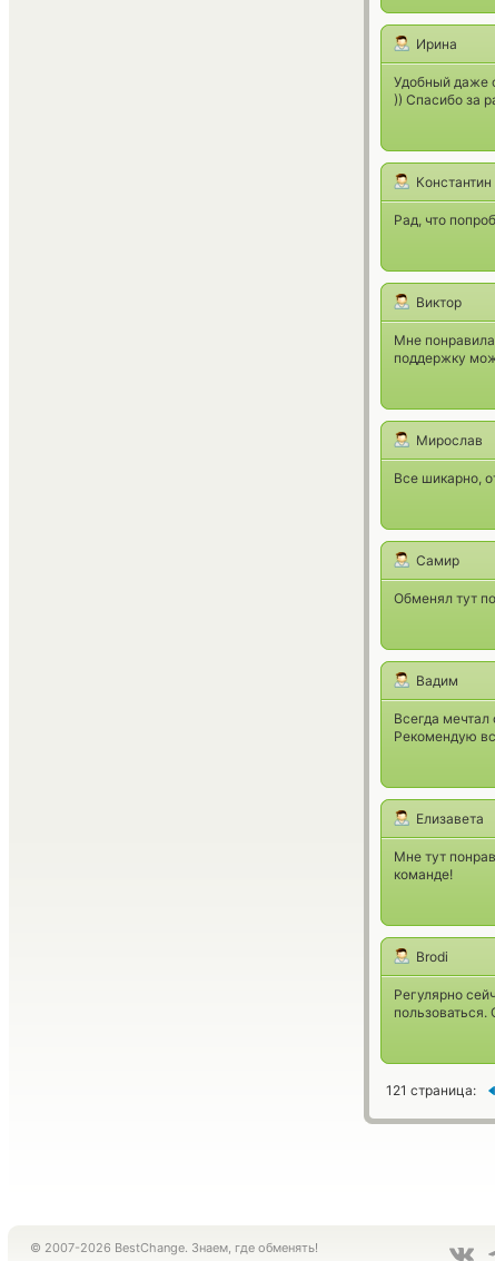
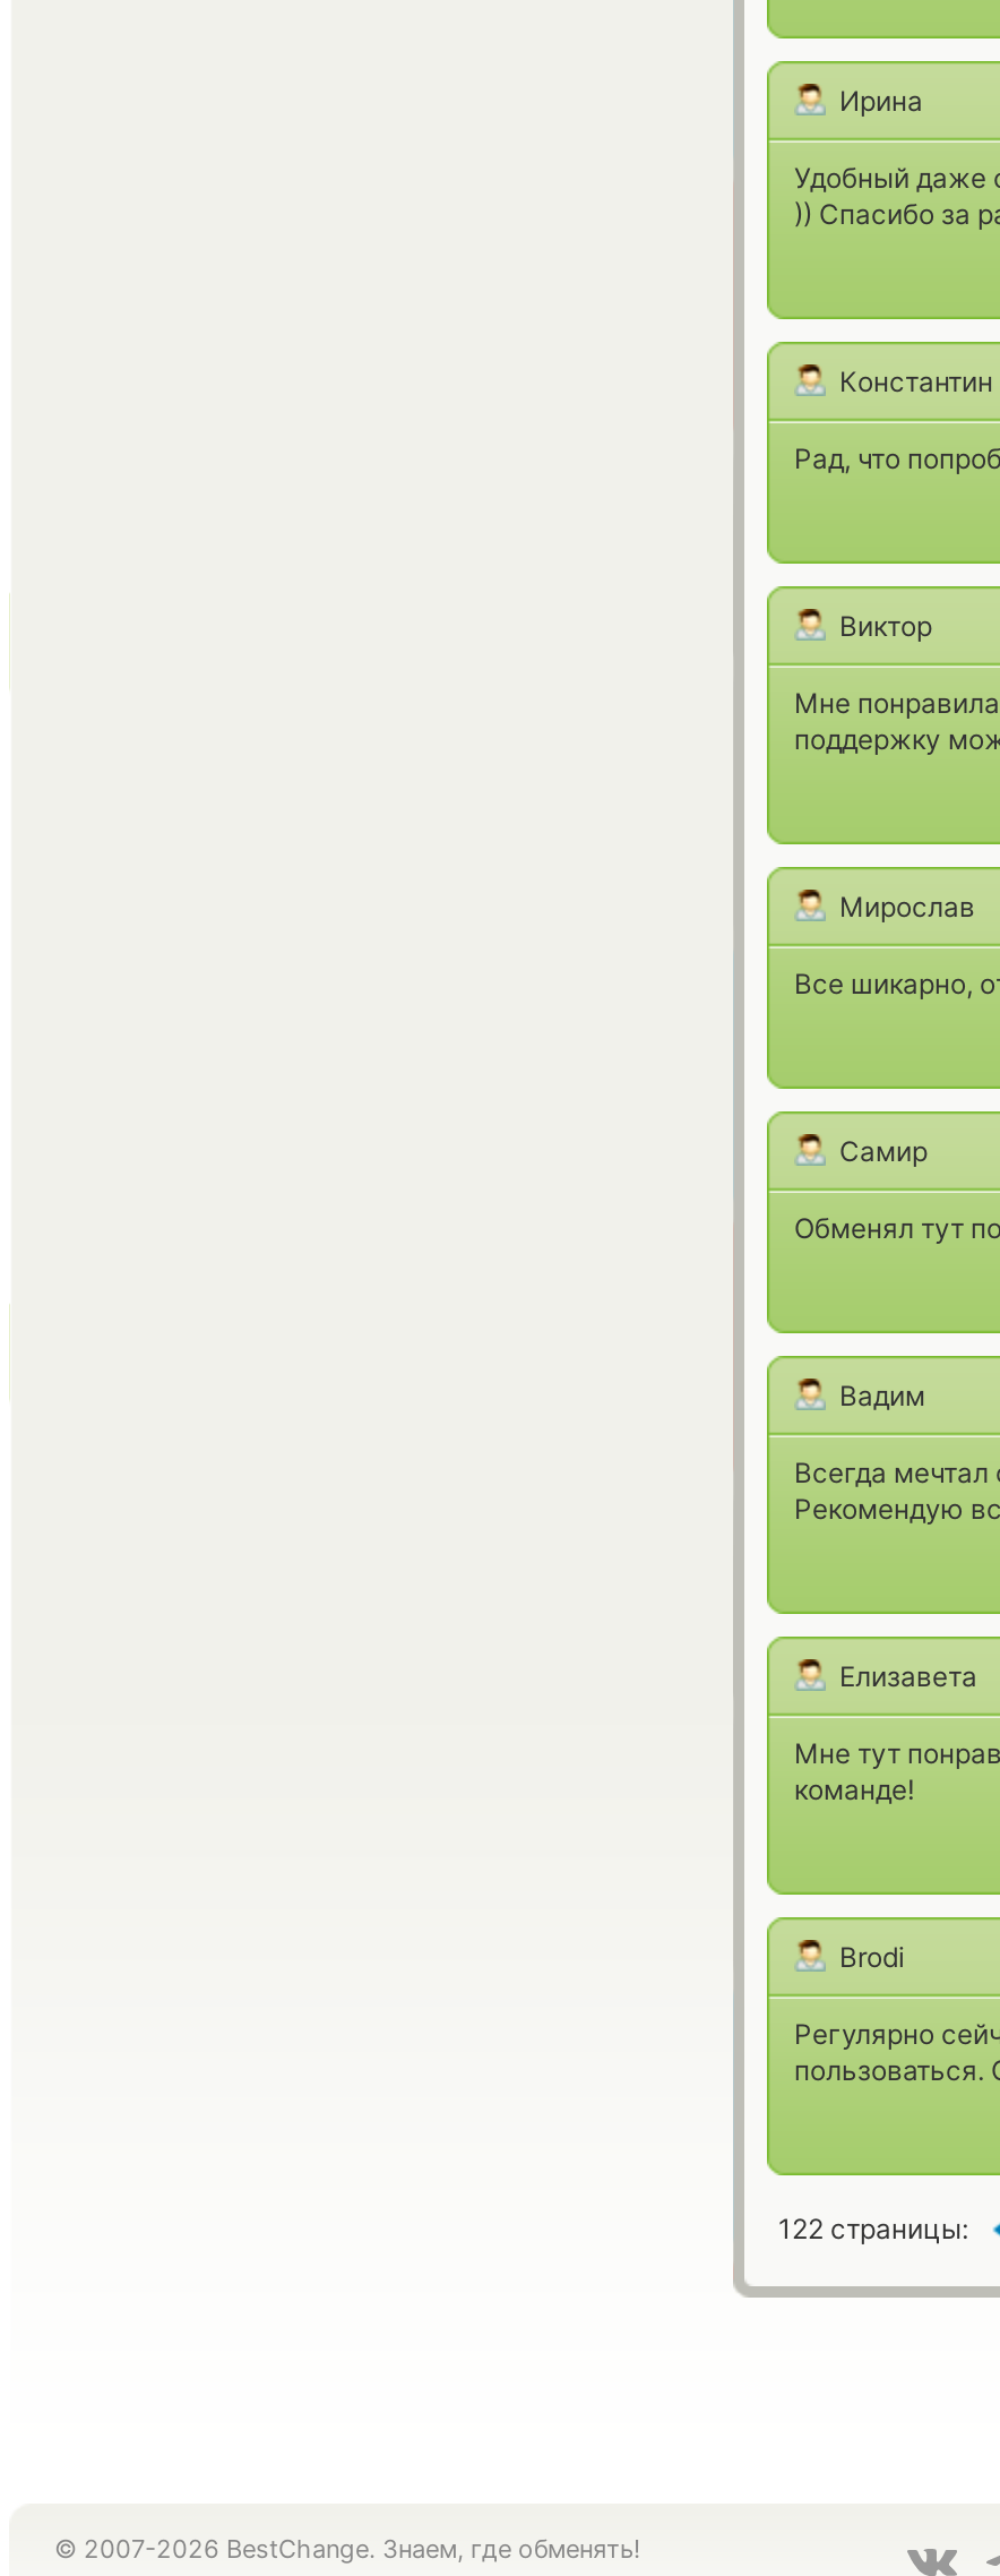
[386,1082,479,1099] 121 страница: -> [778,2212,975,2246] 122 страницы:

